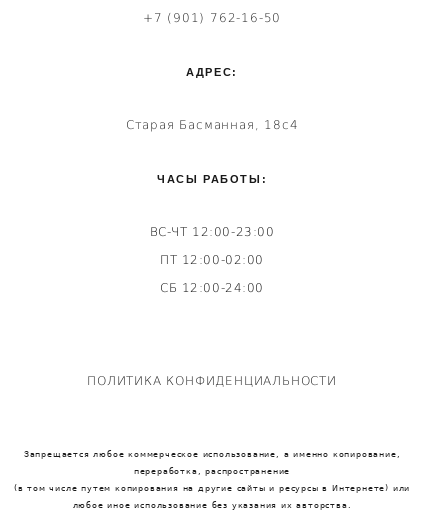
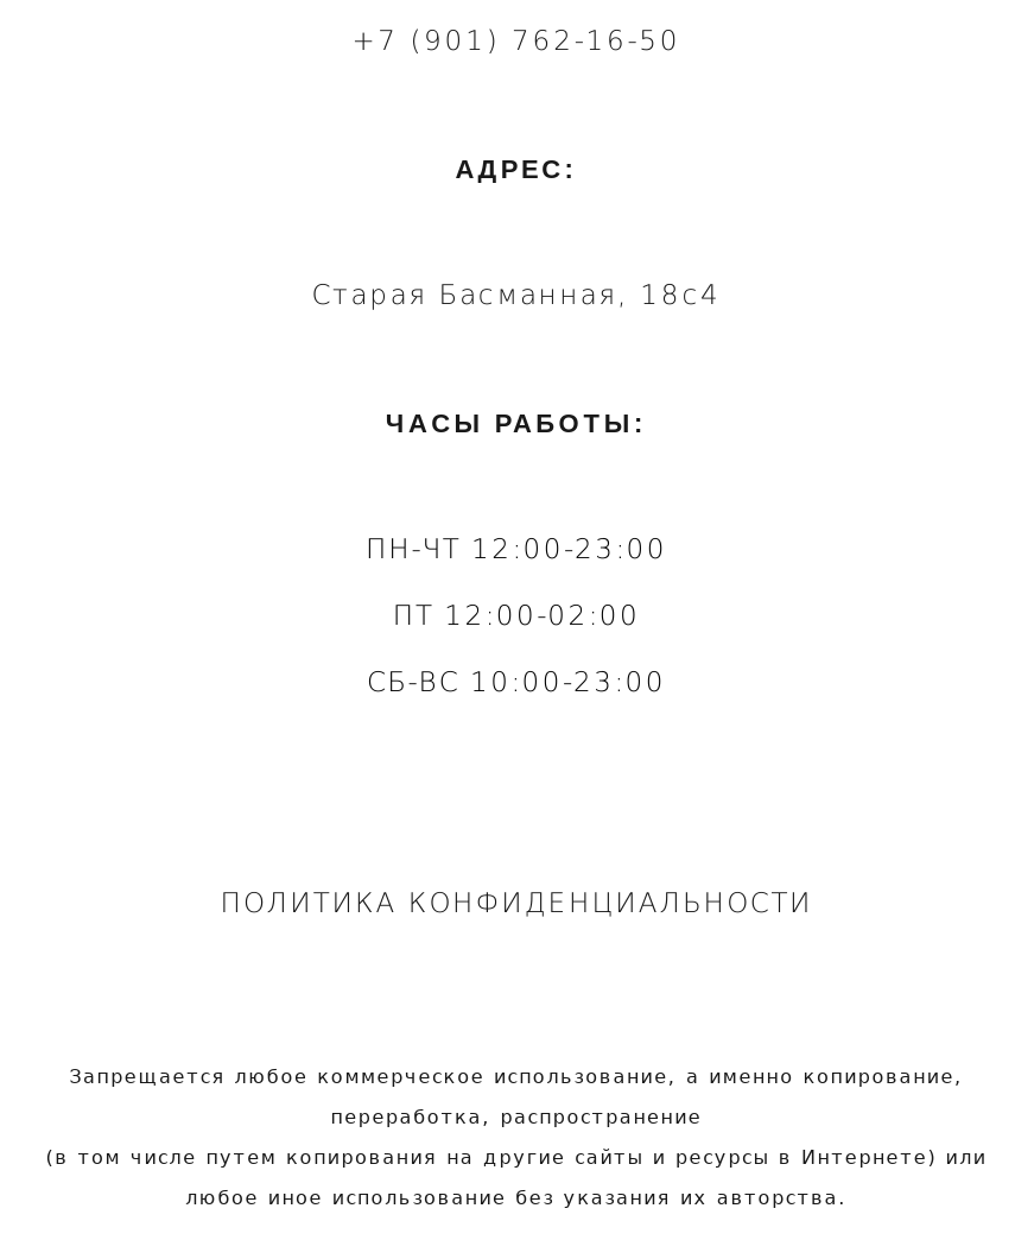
[149,223,274,239] ВС-ЧТ 12:00-23:00 -> [366,526,667,564] ПН-ЧТ 12:00-23:00
[160,279,264,295] СБ 12:00-24:00 -> [367,659,666,697] СБ-ВС 10:00-23:00

